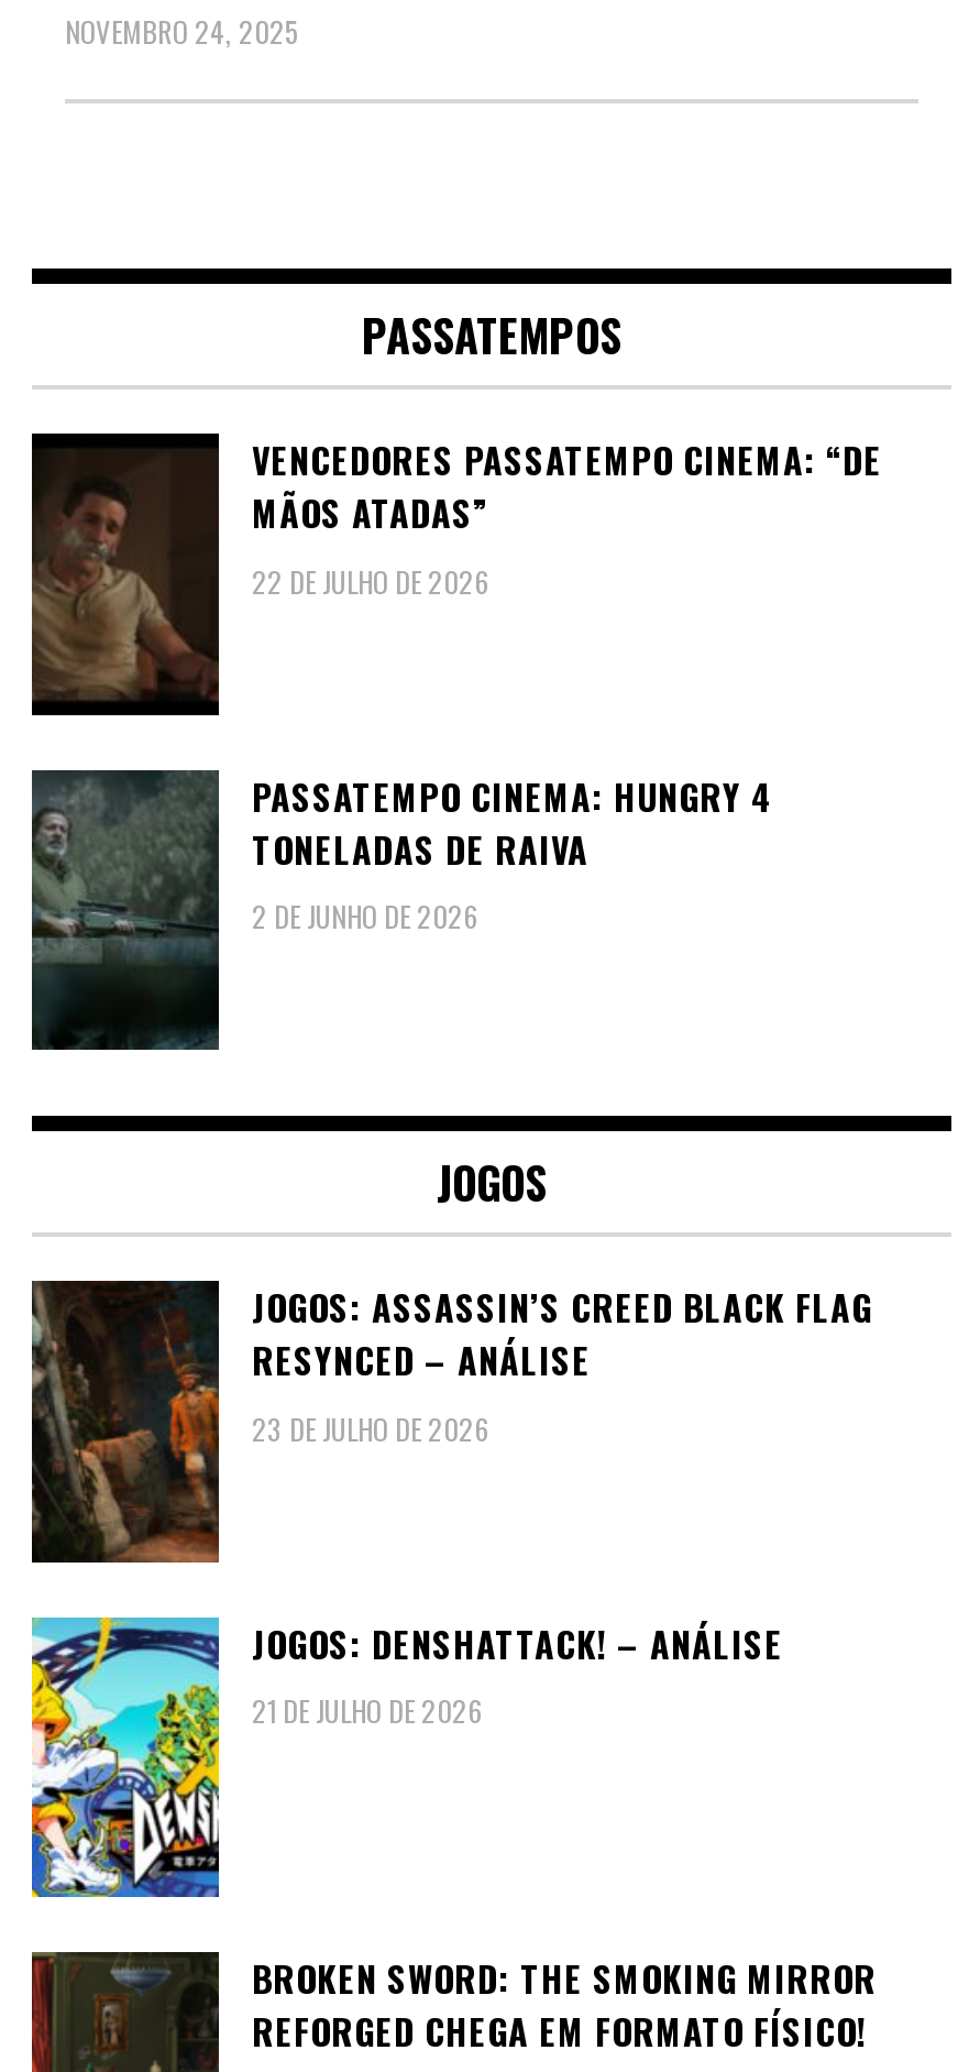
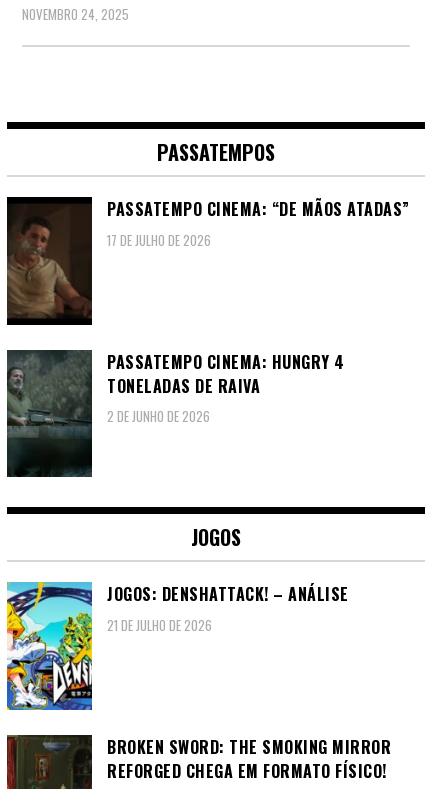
[252,434,882,602] VENCEDORES PASSATEMPO CINEMA: “DE | MÃOS ATADAS” | 22 DE JULHO DE 2026 -> [107,197,409,250] PASSATEMPO CINEMA: “DE MÃOS ATADAS” | 17 DE JULHO DE 2026
[30,1279,872,1565] [image] | JOGOS: ASSASSIN’S CREED BLACK FLAG | RESYNCED – ANÁLISE | 23 DE JULHO DE 2026 -> none

